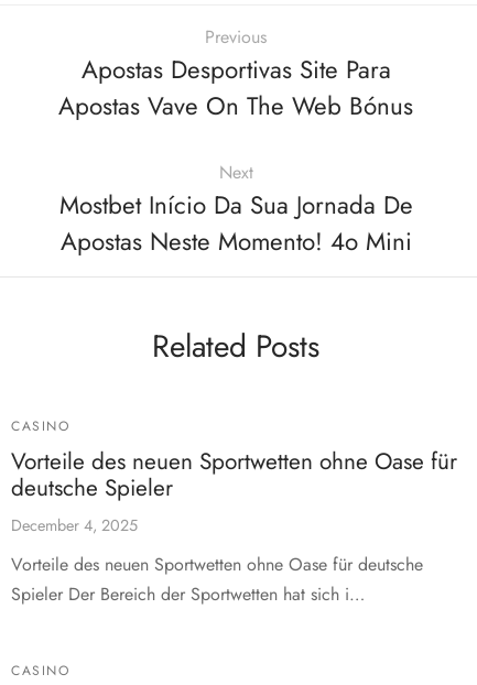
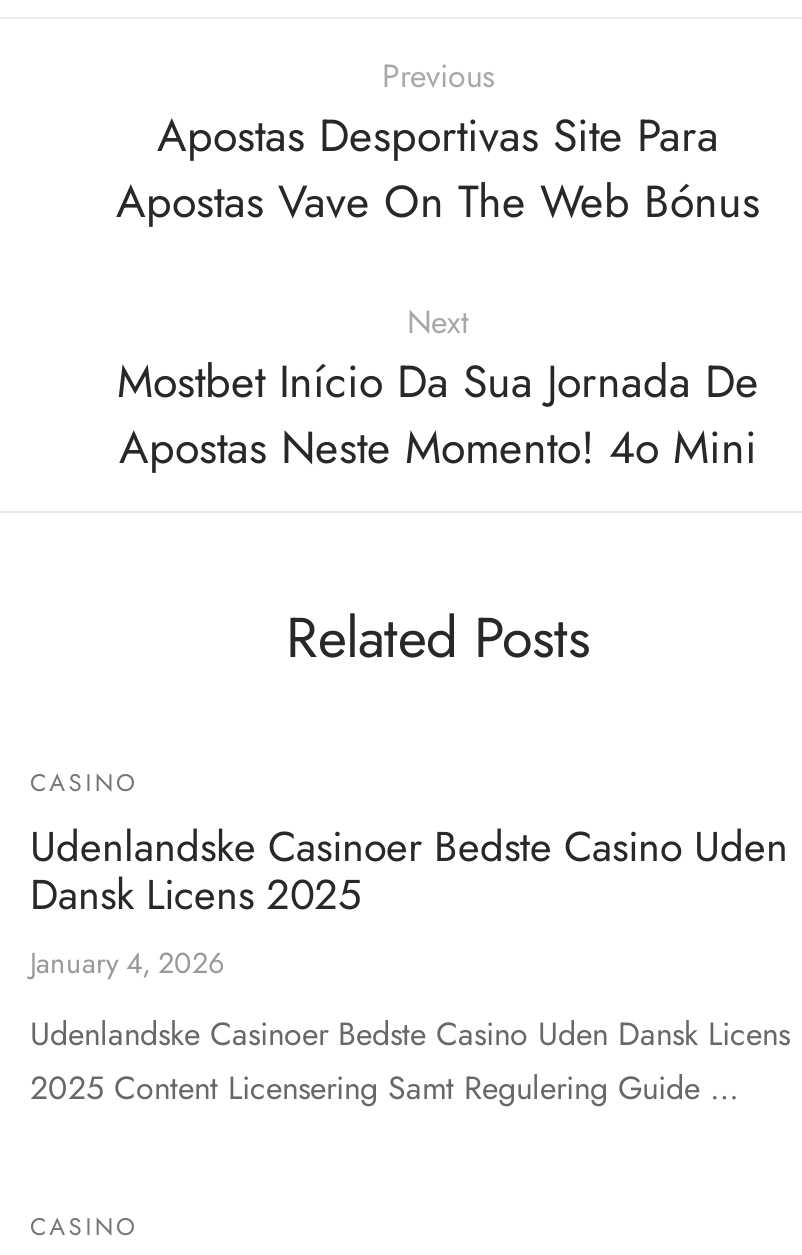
[11,444,457,536] Vorteile des neuen Sportwetten ohne Oase für | deutsche Spieler | December 4, 2025 -> [30,818,788,984] Udenlandske Casinoer Bedste Casino Uden | Dansk Licens 2025 | January 4, 2026
[11,551,423,606] Vorteile des neuen Sportwetten ohne Oase für deutsche | Spieler Der Bereich der Sportwetten hat sich i… -> [30,1012,790,1112] Udenlandske Casinoer Bedste Casino Uden Dansk Licens | 2025 Content Licensering Samt Regulering Guide …

